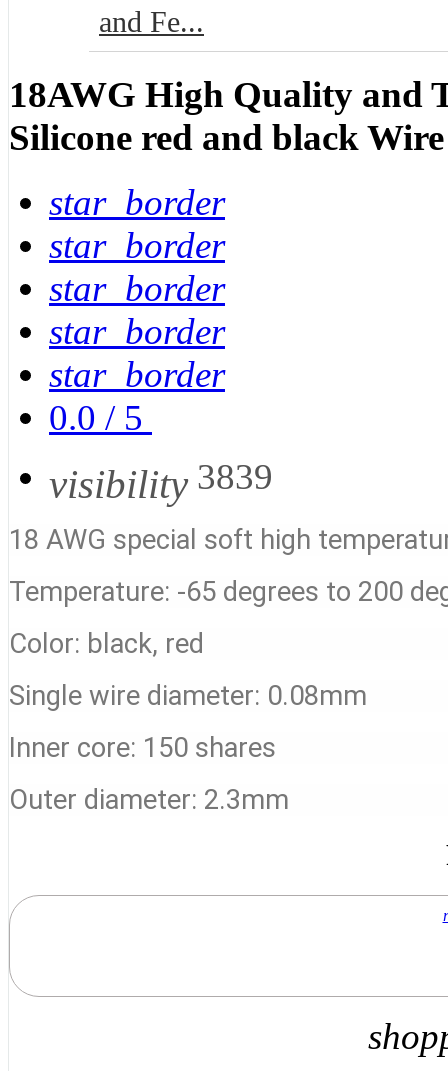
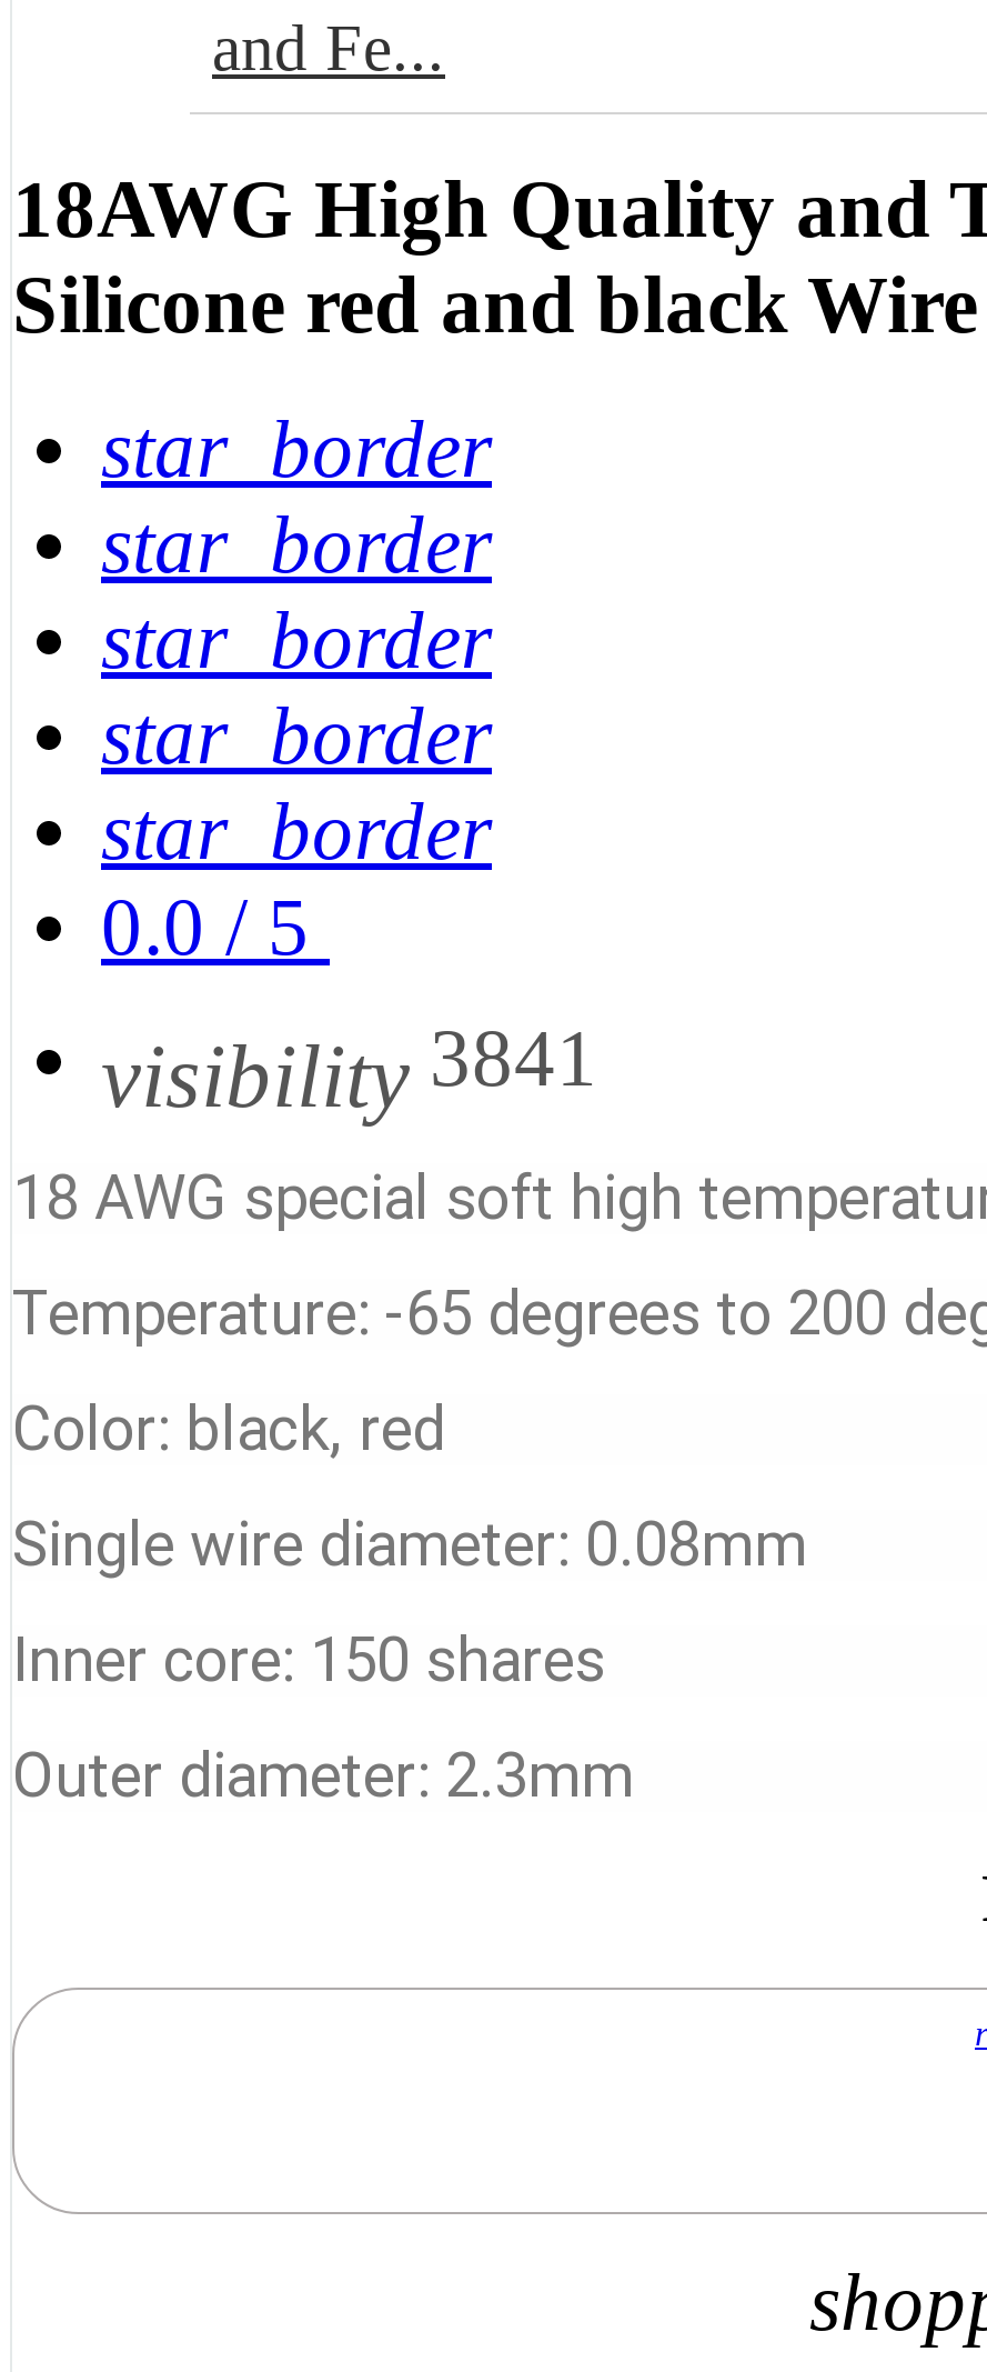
[49,455,273,507] visibility 3839 -> [101,1011,598,1125] visibility 3841

